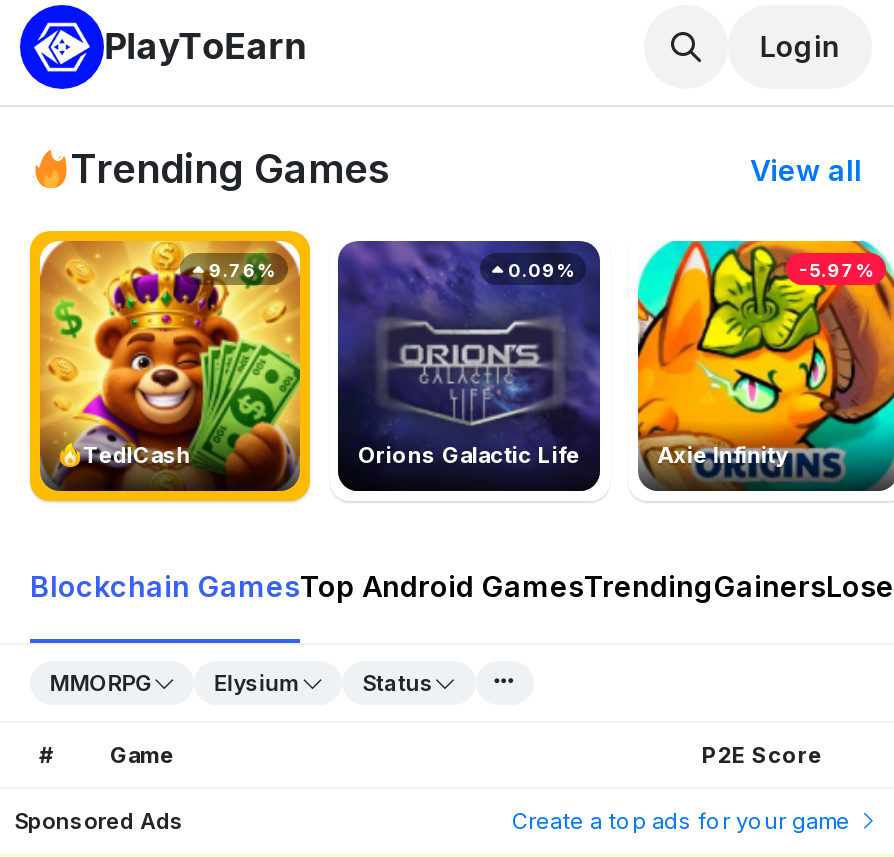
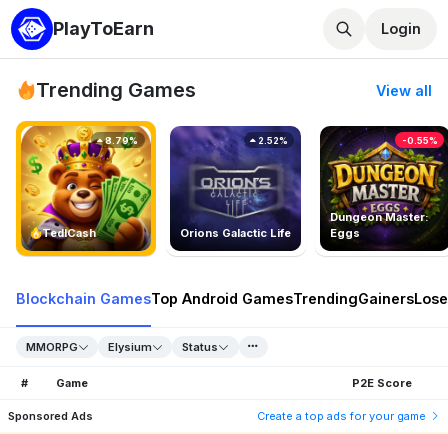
[636,239,888,491] [image] | Axie Infinity -> [319,125,445,251] [image] | Dungeon Master: | Eggs
[205,259,275,281] 9.76% -> [103,135,138,146] 8.79%
[504,259,574,281] 0.09% -> [256,135,288,146] 2.52%
[799,259,873,281] -5.97% -> [402,135,438,146] -0.55%

